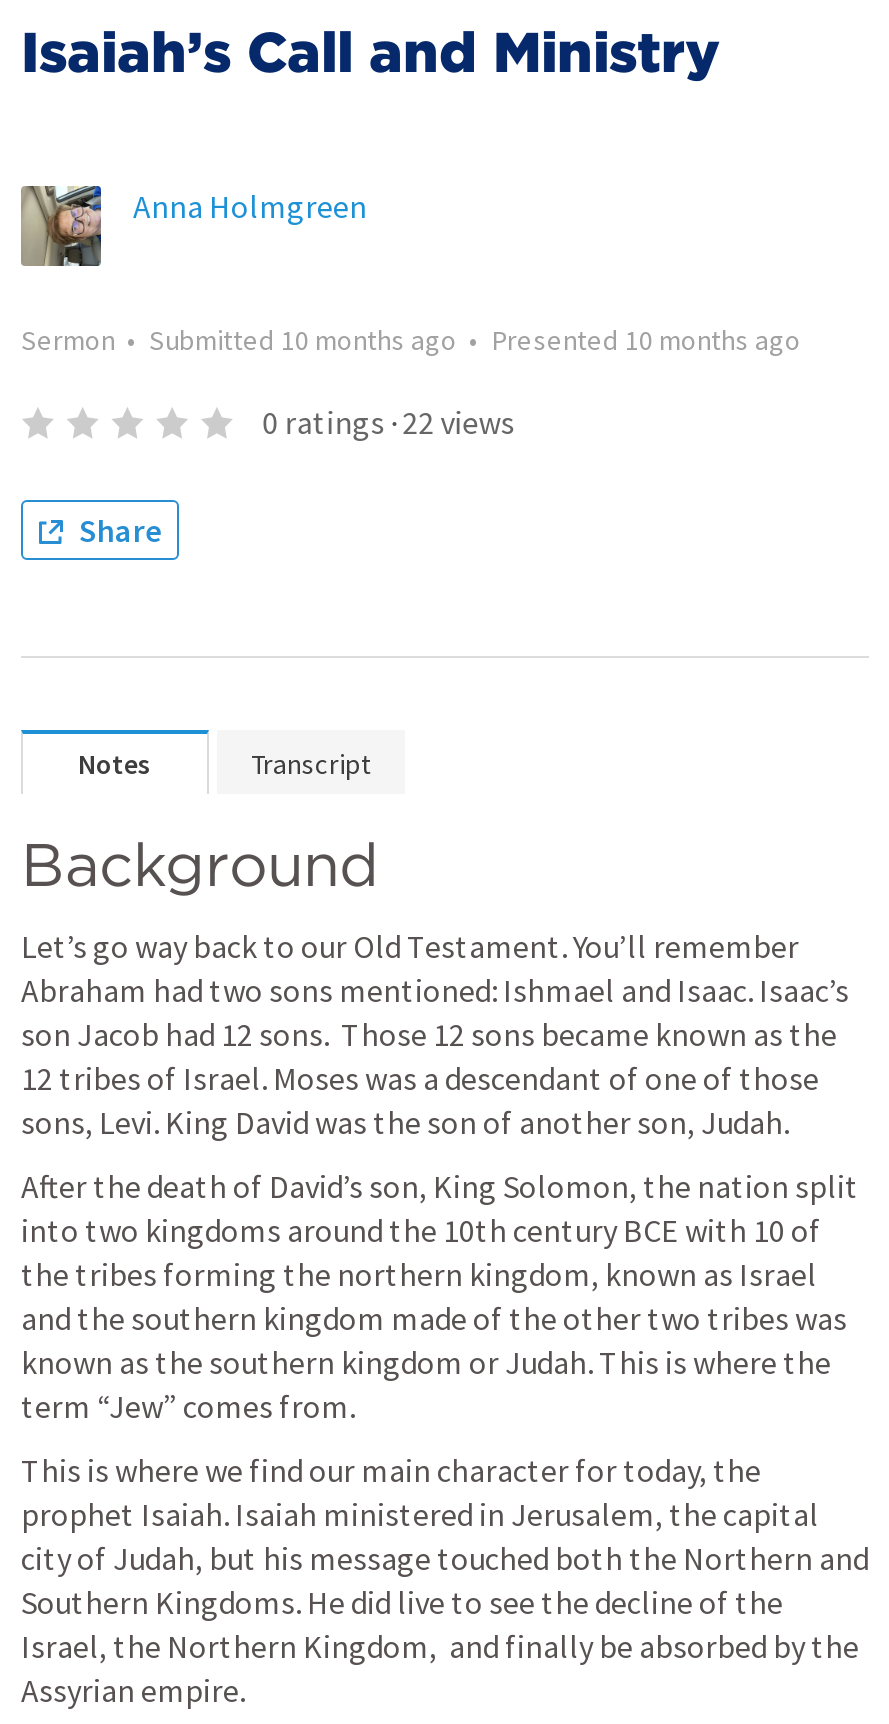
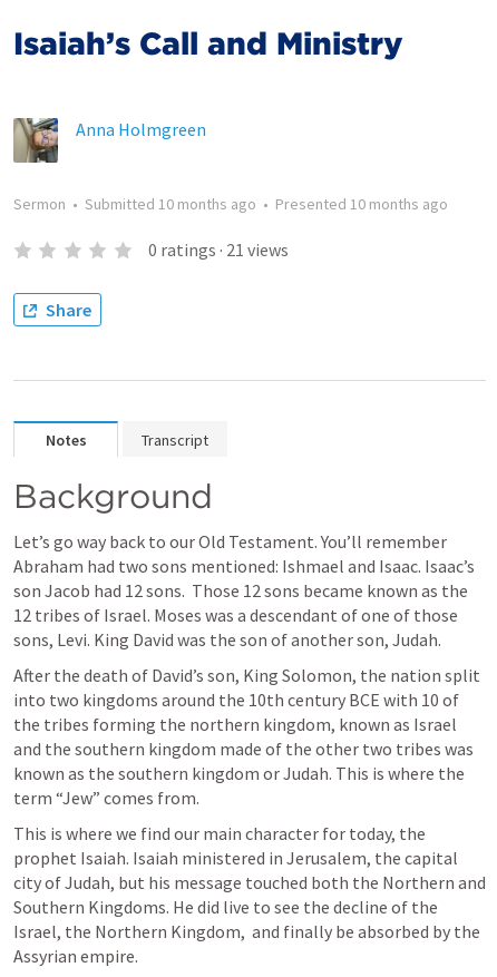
[262,402,514,442] 0 ratings · 22 views -> [148,238,288,261] 0 ratings · 21 views

